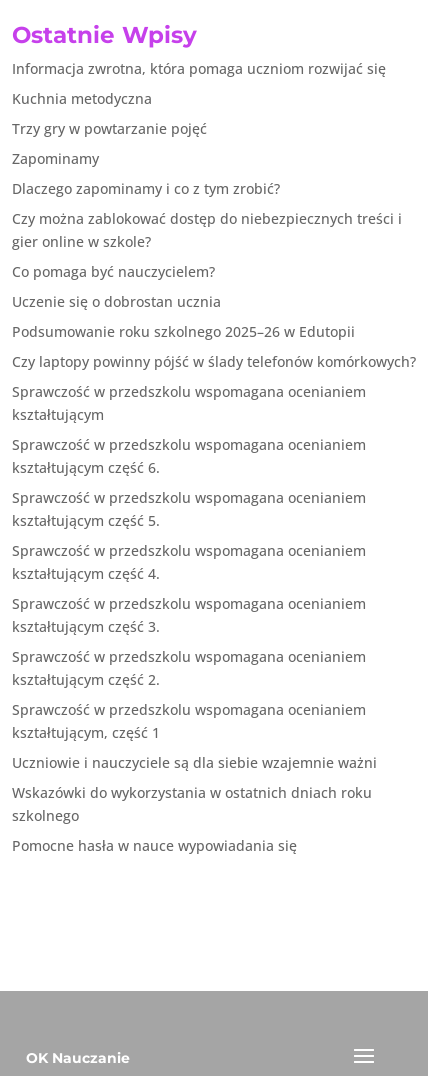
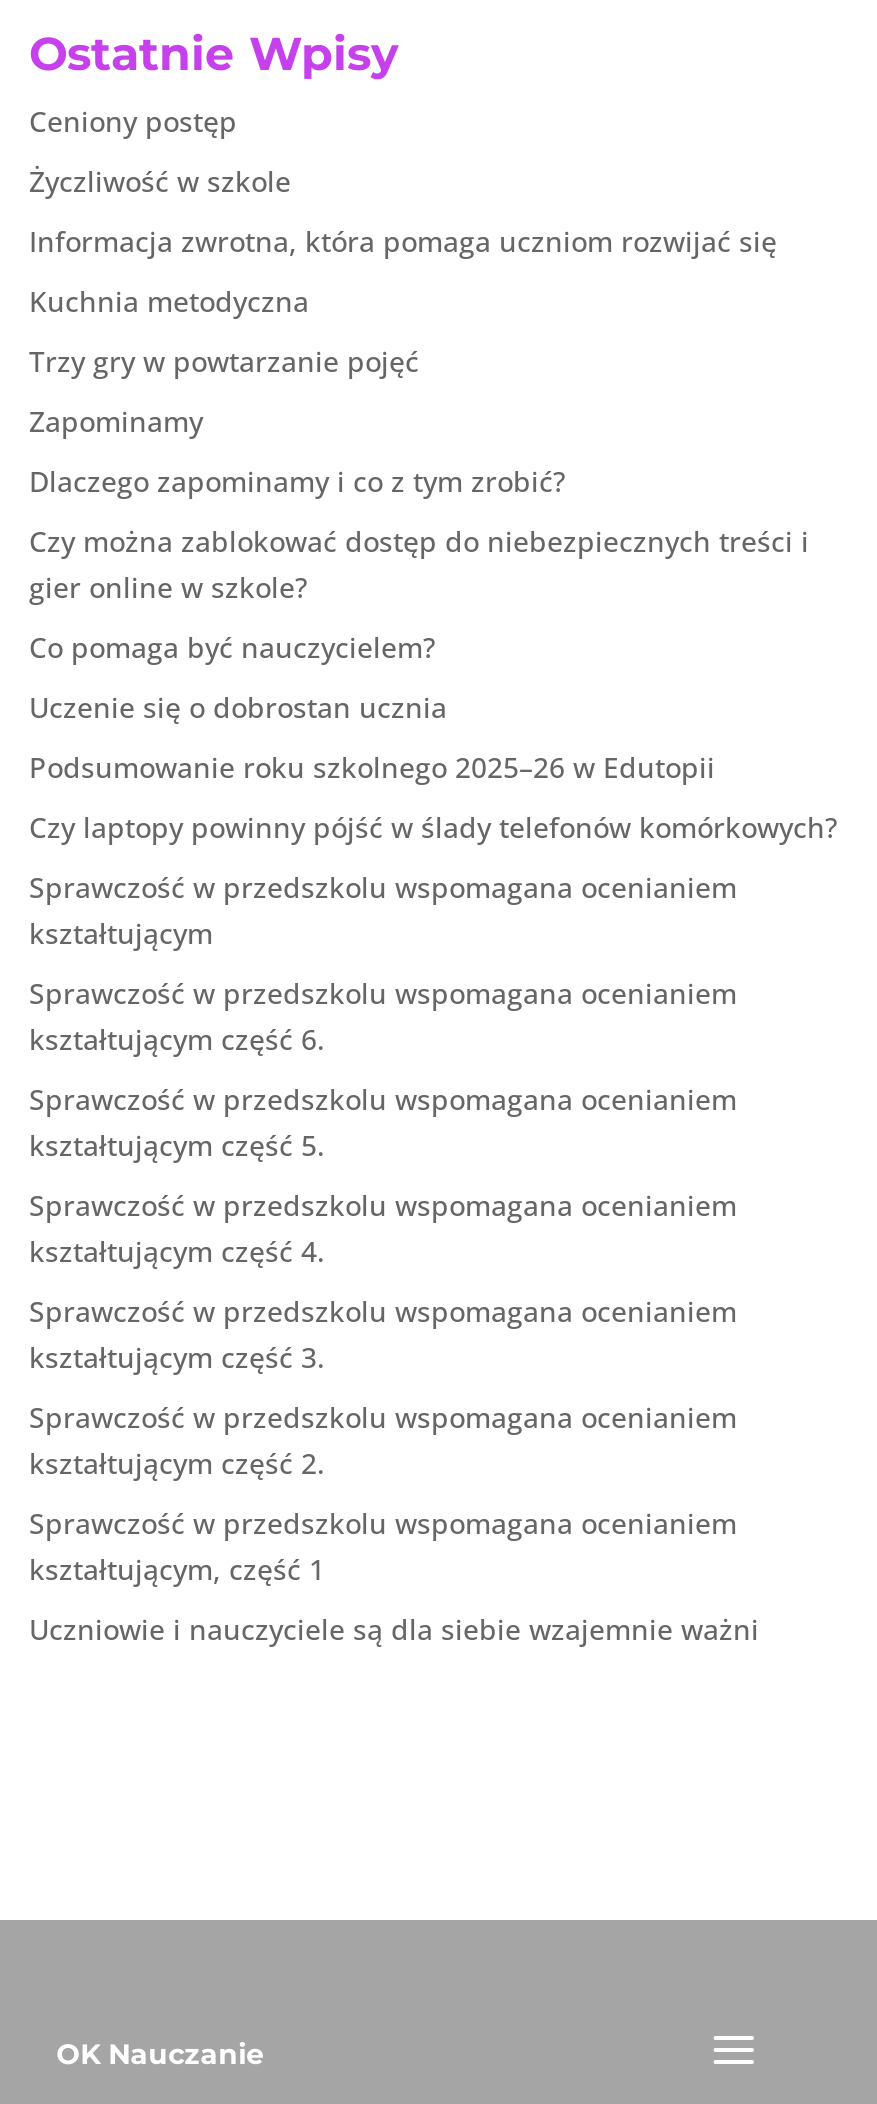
none -> [29,102,291,200] Ceniony postęp | Życzliwość w szkole
moved [12,59,416,772] -> [29,222,837,1648]: Informacja zwrotna, która pomaga uczniom rozwijać się | Kuchnia metodyczna | Trzy gry w powtarzanie pojęć | ... | kształtującym, część 1 | Uczniowie i nauczyciele są dla siebie wzajemnie ważni
[12,783,372,855] Wskazówki do wykorzystania w ostatnich dniach roku | szkolnego | Pomocne hasła w nauce wypowiadania się -> none

